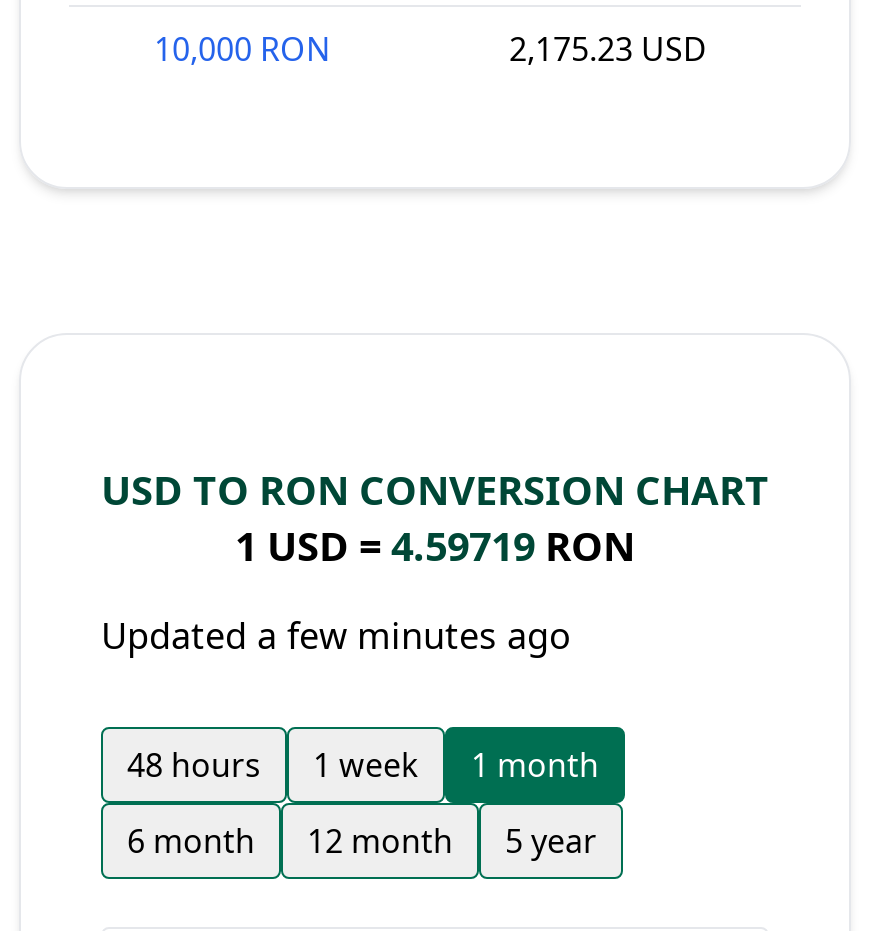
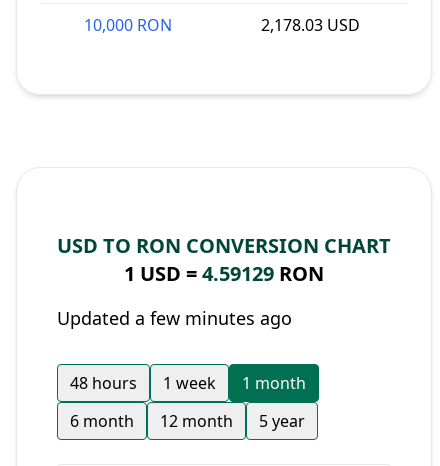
[509,27,707,71] 2,175.23 USD -> [261,14,360,36] 2,178.03 USD
[235,519,635,573] 1 USD = 4.59719 RON -> [124,260,324,287] 1 USD = 4.59129 RON

